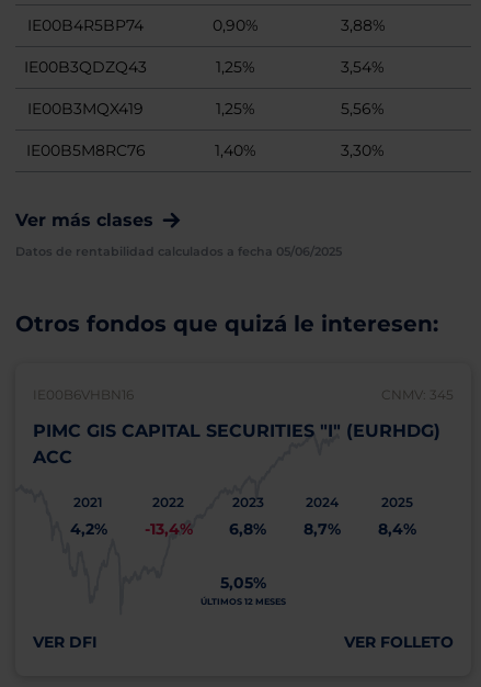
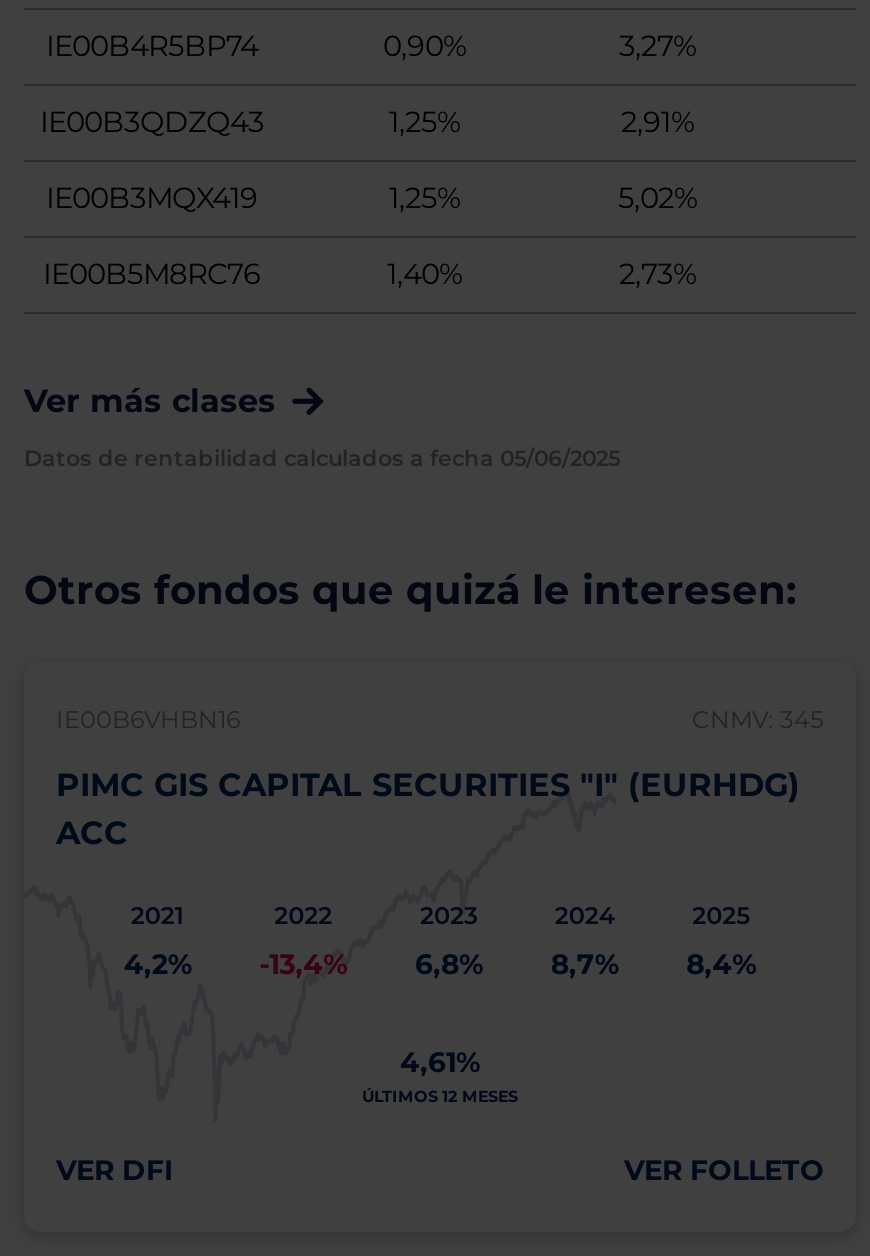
[340,15,385,35] 3,88% -> [619,28,697,64] 3,27%
[341,57,385,77] 3,54% -> [621,104,695,140] 2,91%
[341,99,385,119] 5,56% -> [618,180,698,216] 5,02%
[341,140,385,160] 3,30% -> [619,256,697,292] 2,73%
[220,573,266,593] 5,05% -> [400,1044,480,1080] 4,61%

